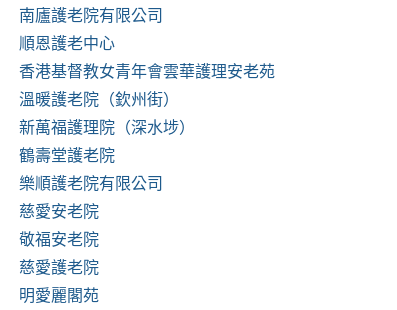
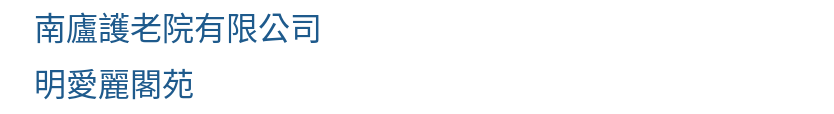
[19,35,275,276] 順恩護老中心 | 香港基督教女青年會雲華護理安老苑 | 溫暖護老院（欽州街） | 新萬福護理院（深水埗） | 鶴壽堂護老院 | 樂順護老院有限公司 | 慈愛安老院 | 敬福安老院 | 慈愛護老院 -> none

